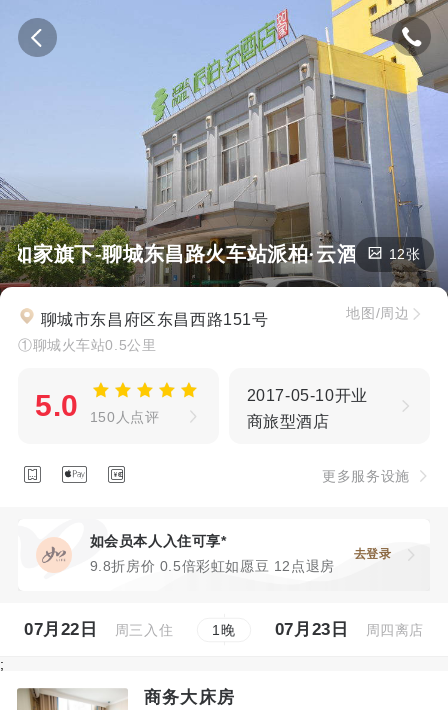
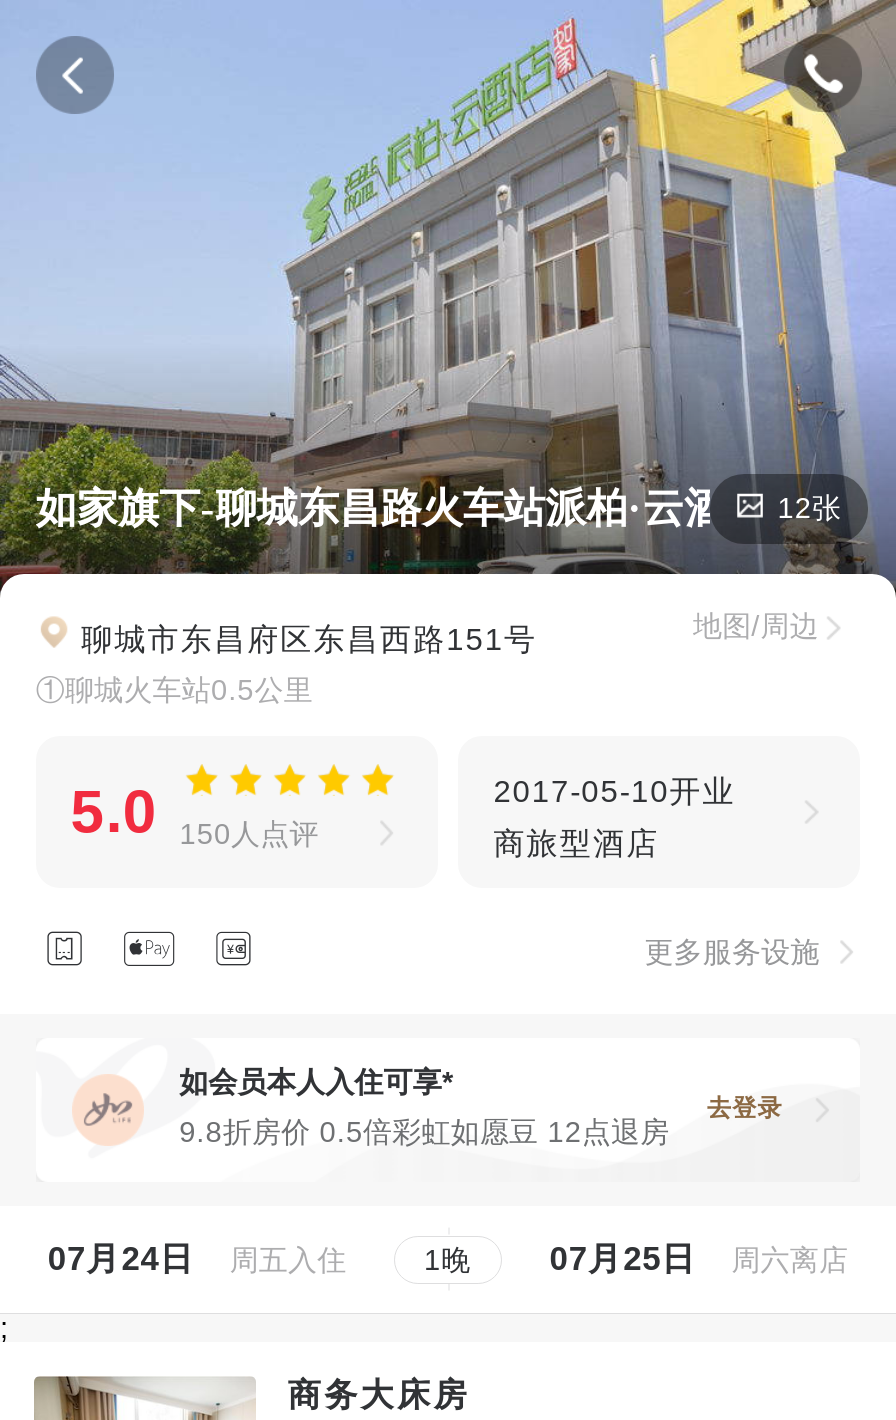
[24,620,97,639] 07月22日 -> [48,1239,195,1277] 07月24日
[115,622,173,638] 周三入住 -> [230,1243,346,1275] 周五入住
[275,620,348,639] 07月23日 -> [550,1239,697,1277] 07月25日
[366,622,424,638] 周四离店 -> [731,1243,848,1275] 周六离店

